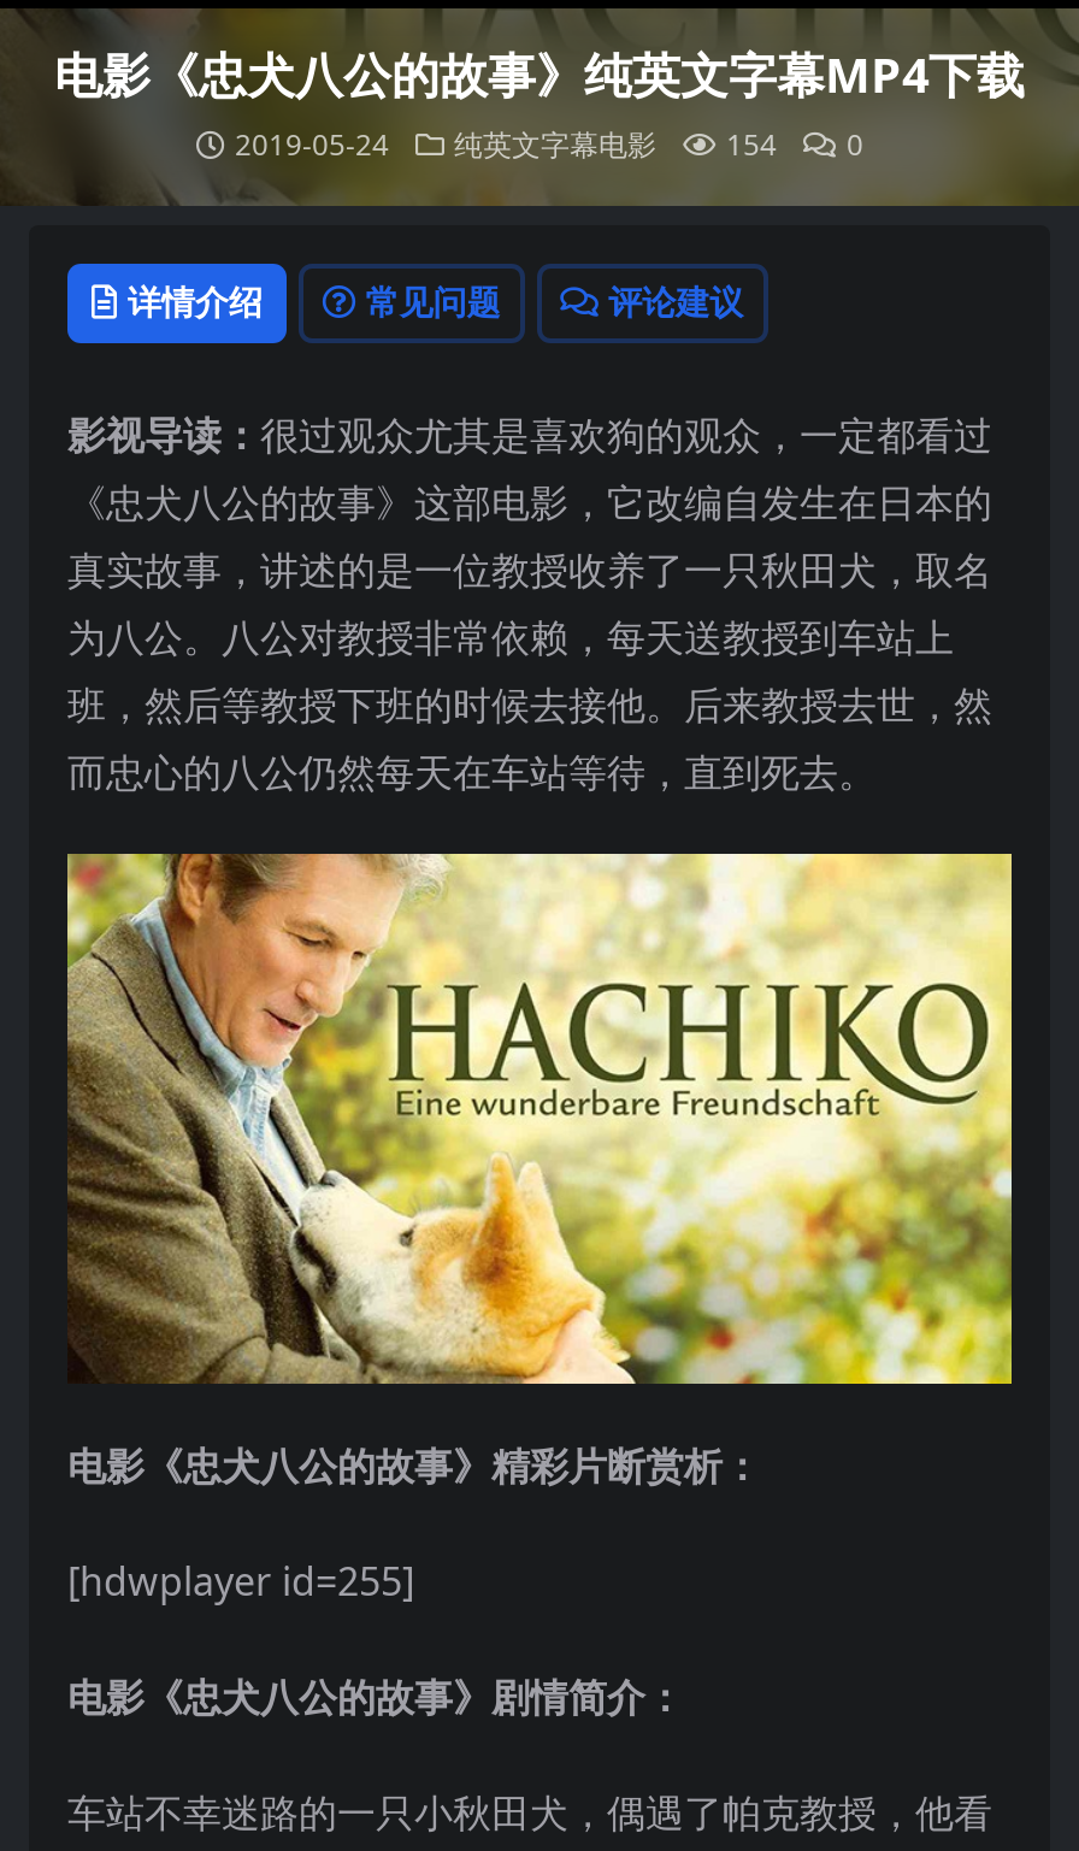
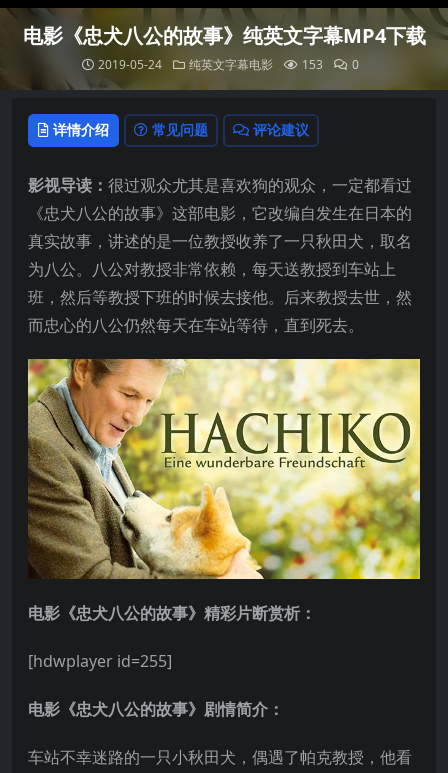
[235,124,863,165] 2019-05-24 纯英文字幕电影 154 0 -> [97,56,358,73] 2019-05-24 纯英文字幕电影 153 0

